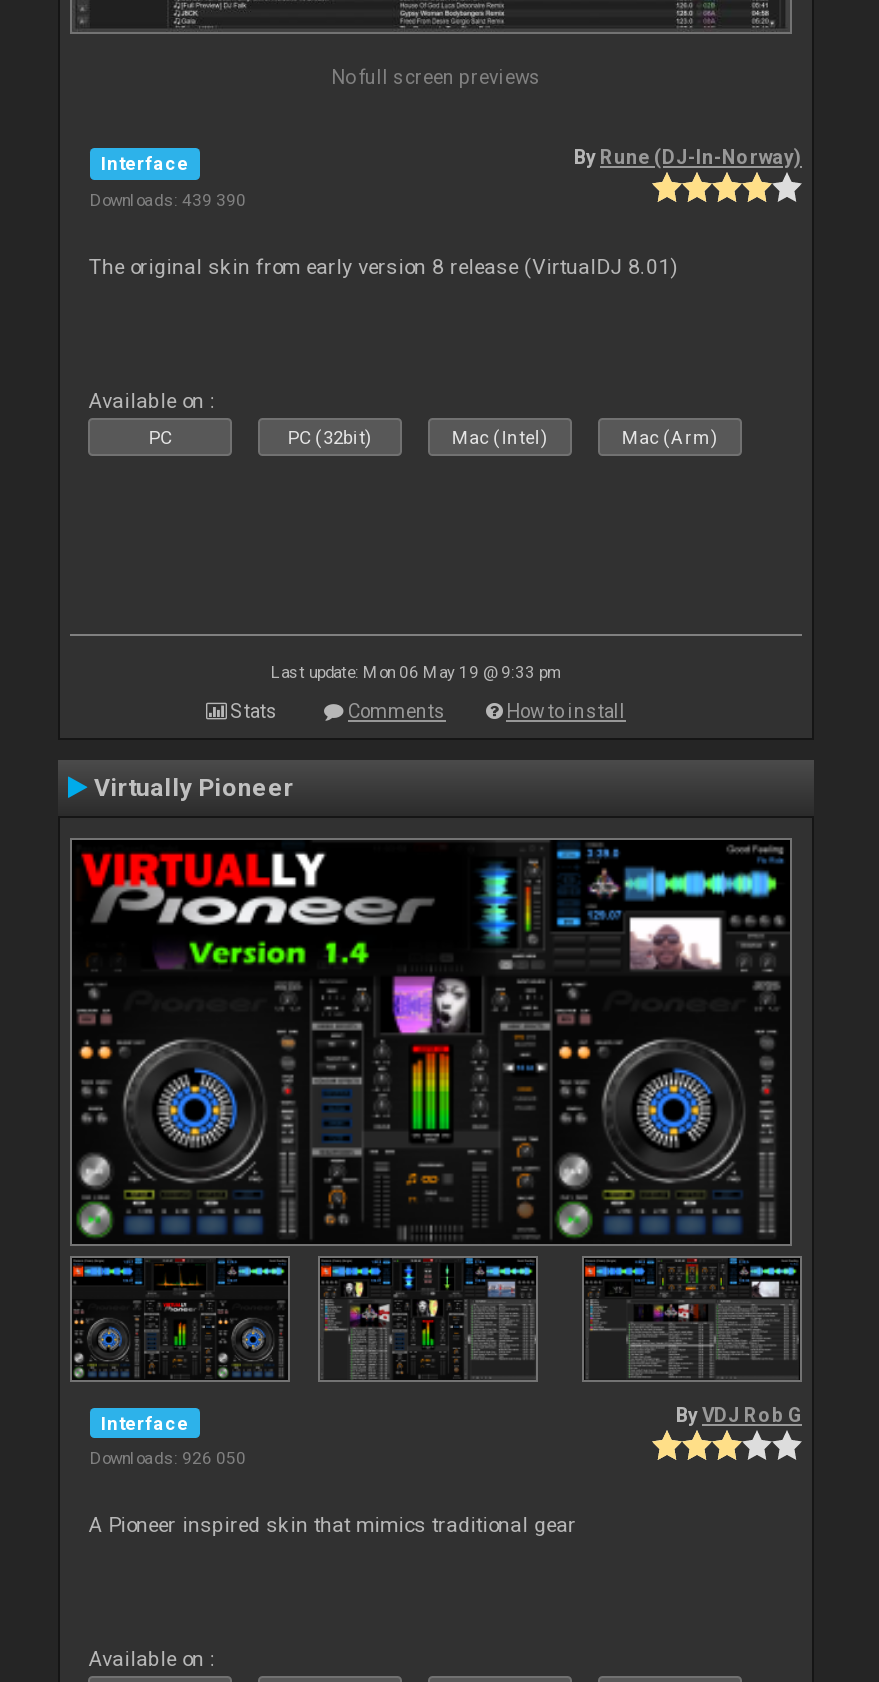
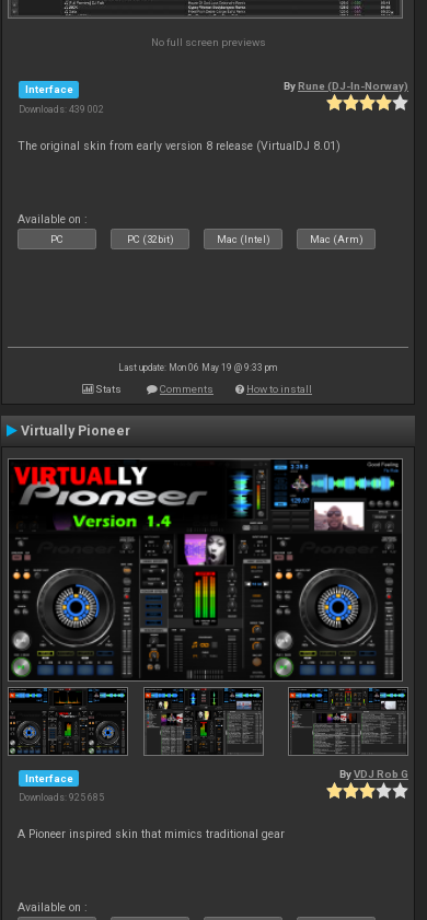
[90,189,246,209] Downloads: 439 390 -> [19,104,104,115] Downloads: 439 002
[90,1449,246,1469] Downloads: 926 050 -> [19,793,104,803] Downloads: 925 685

